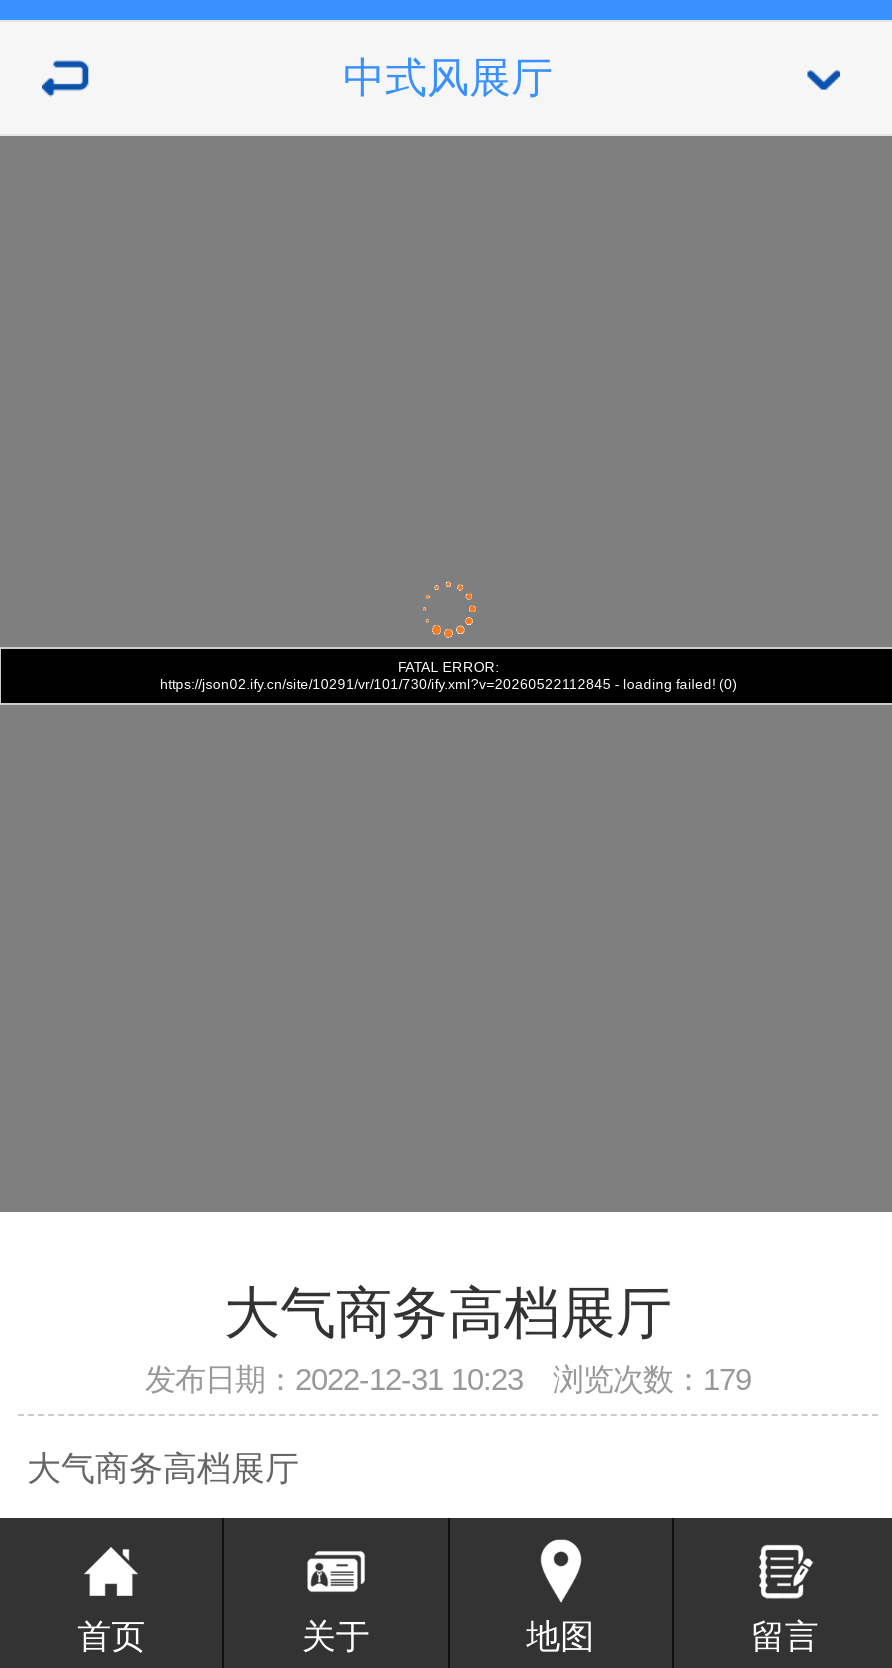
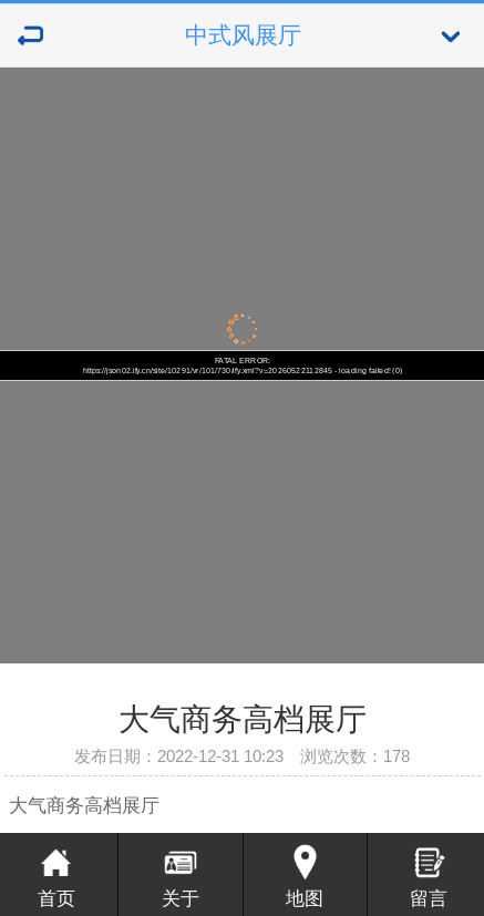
[145,1361,751,1395] 发布日期：2022-12-31 10:23 浏览次数：179 -> [75,746,410,765] 发布日期：2022-12-31 10:23 浏览次数：178

